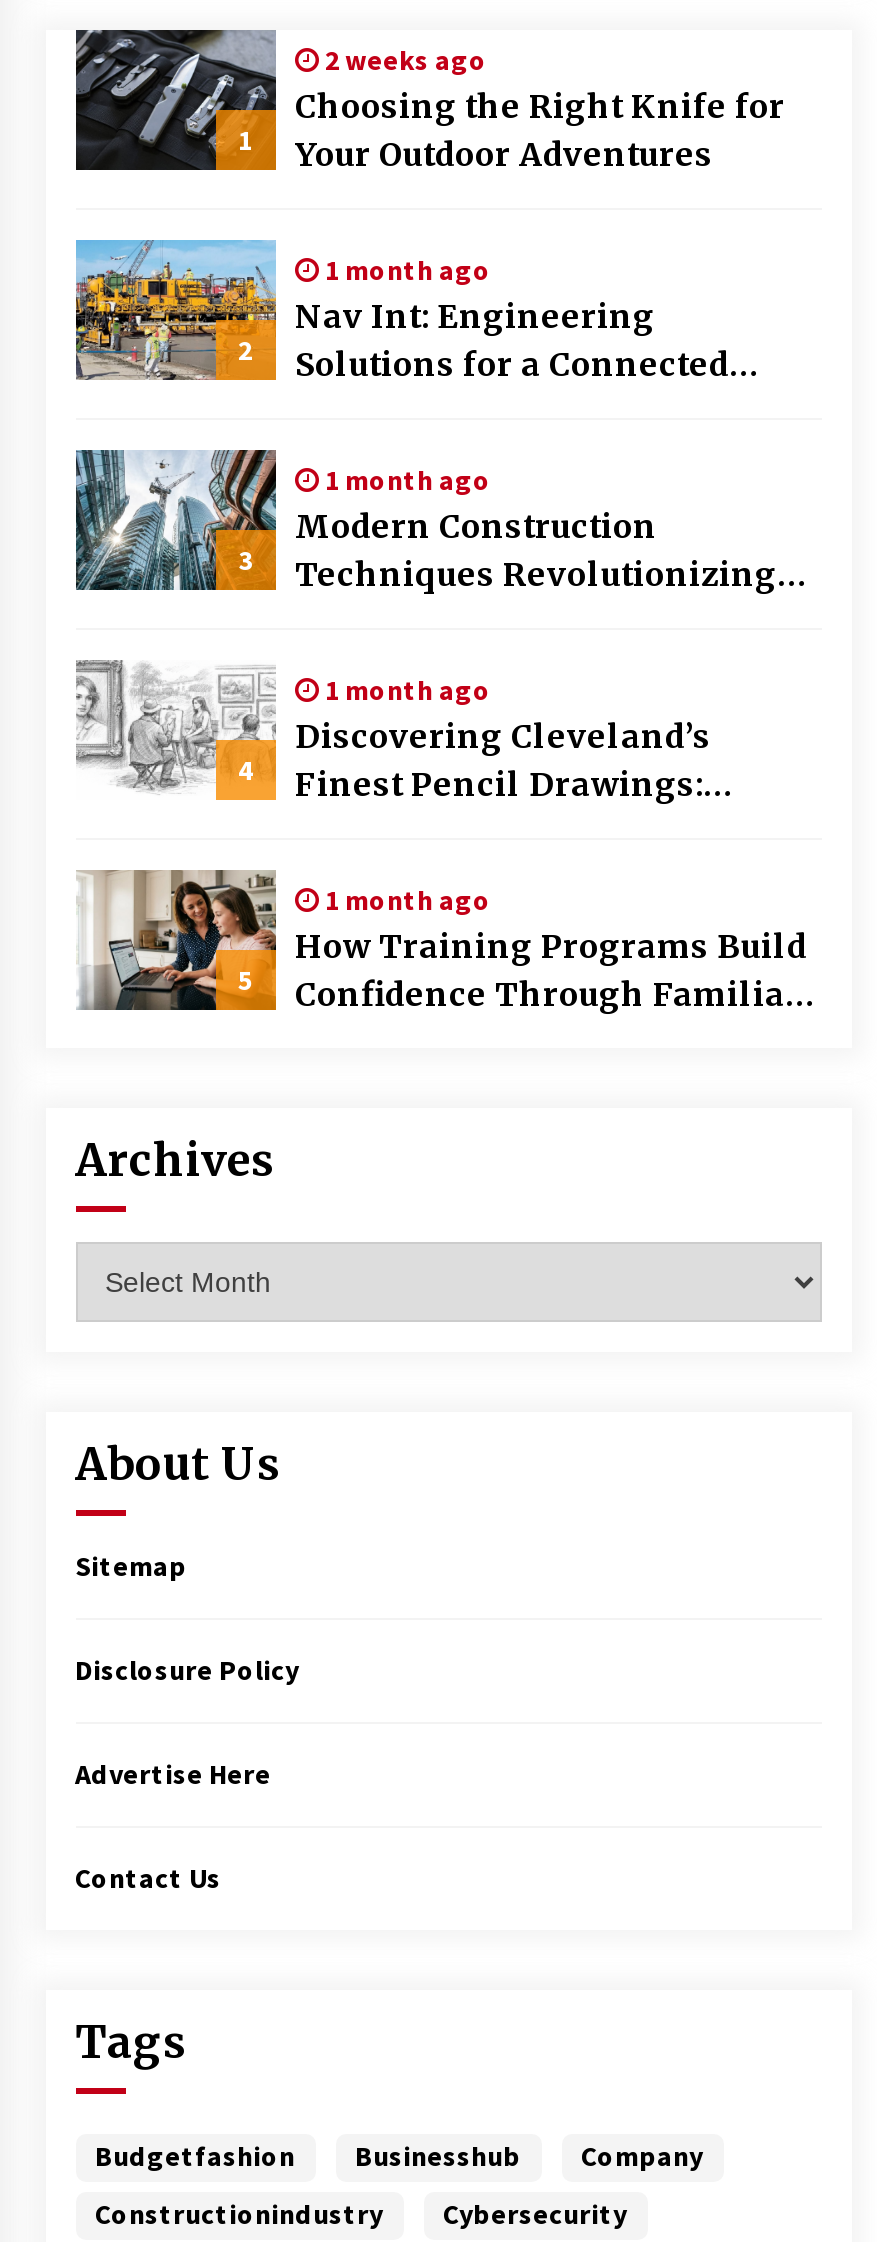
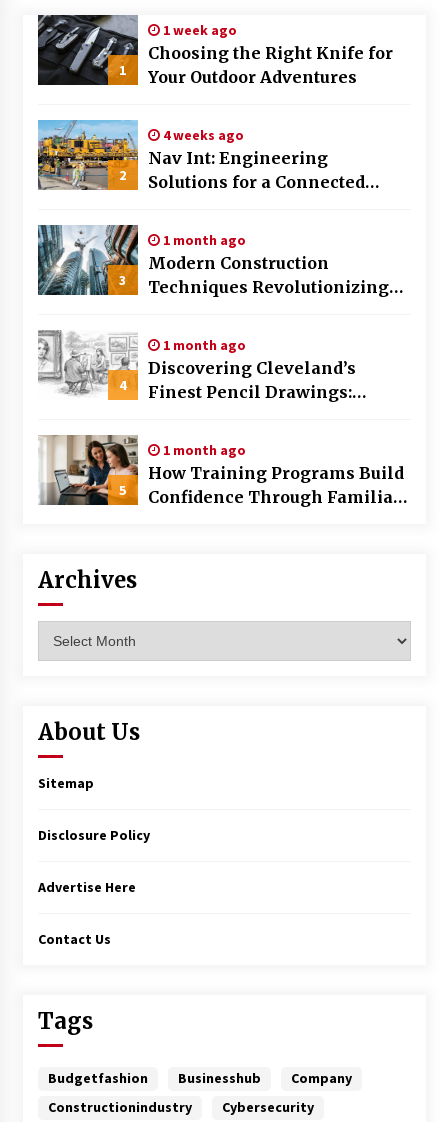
[319,42,487,78] 2 weeks ago -> [159,21,236,39] 1 week ago
[319,252,491,288] 1 month ago -> [159,126,243,144] 4 weeks ago

